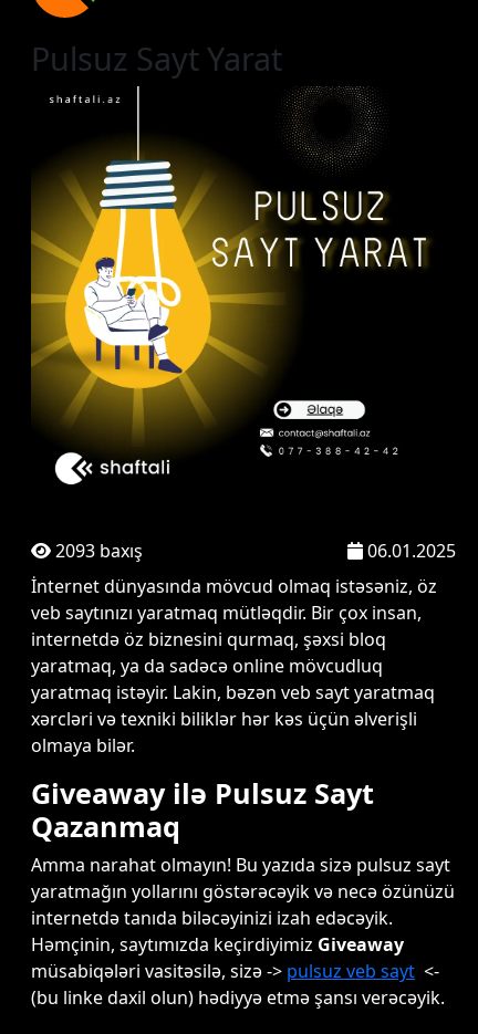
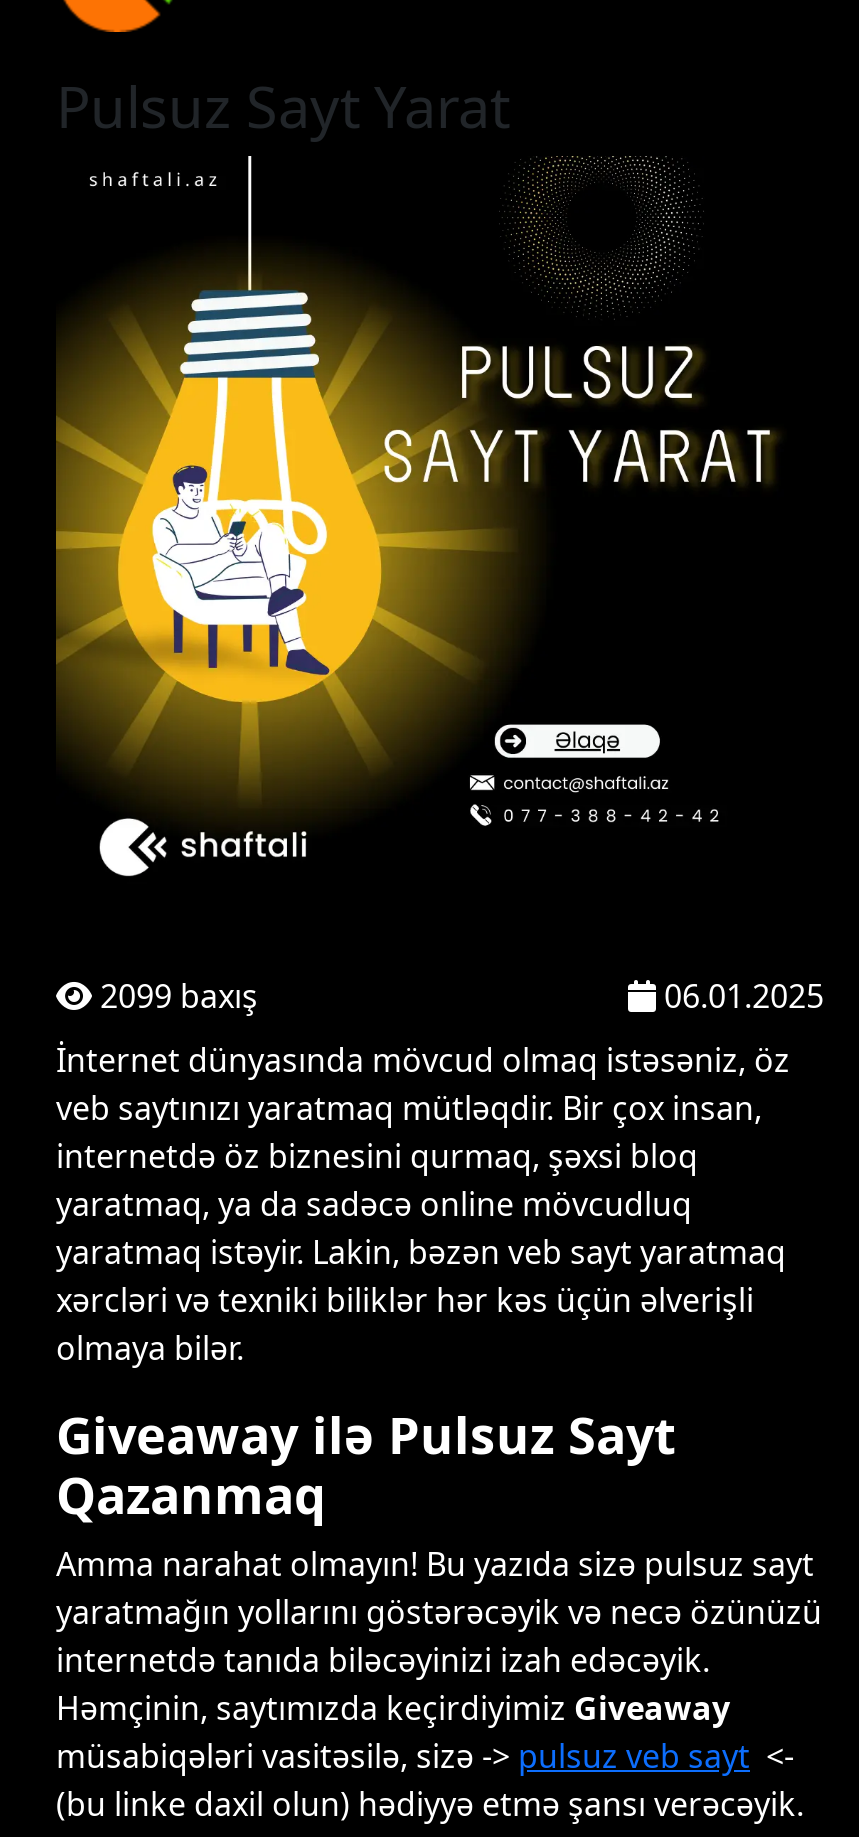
[51,539,143,563] 2093 baxış -> [92,974,258,1018] 2099 baxış

